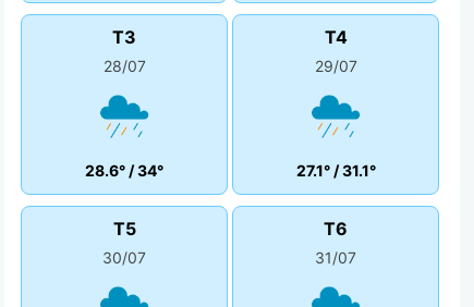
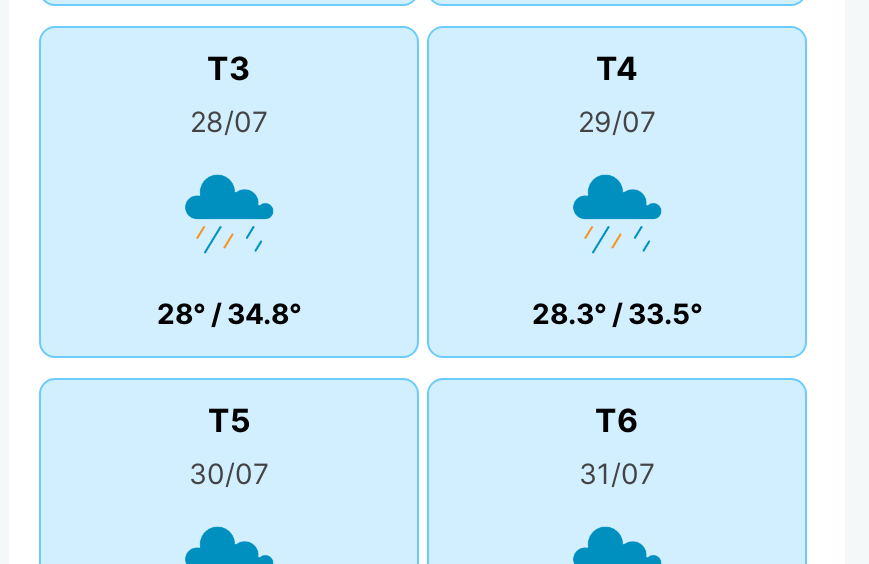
[85,161,163,179] 28.6° / 34° -> [157,295,301,329] 28° / 34.8°
[296,161,375,179] 27.1° / 31.1° -> [532,295,702,329] 28.3° / 33.5°

